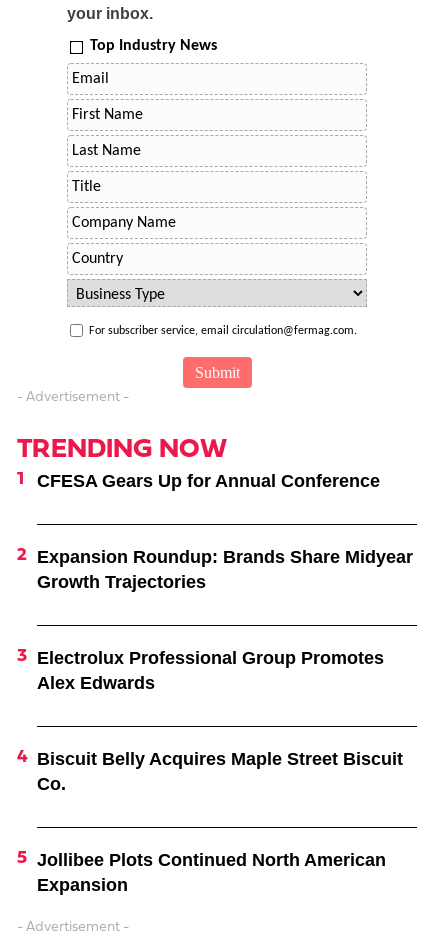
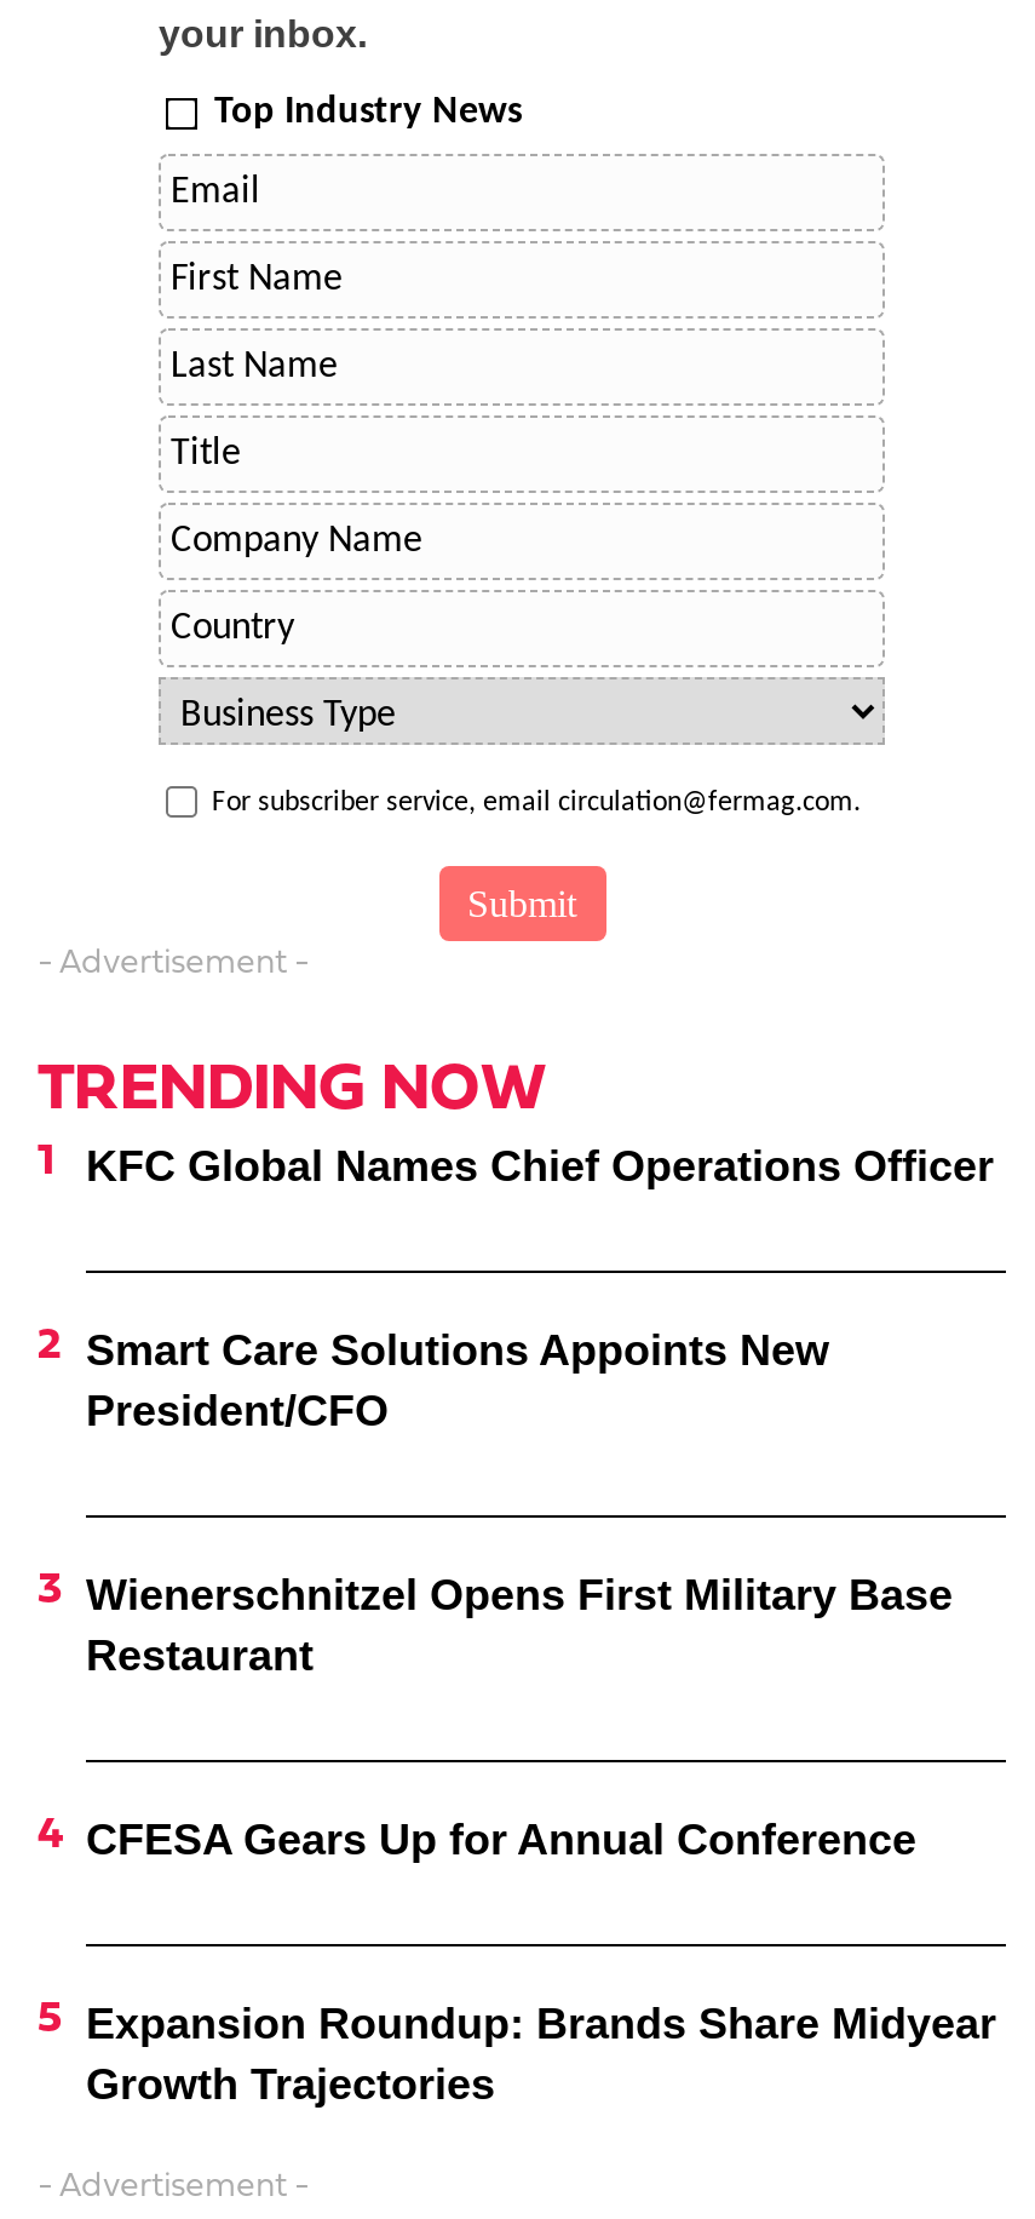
none -> [86,1141,994,1190] KFC Global Names Chief Operations Officer
none -> [86,1326,829,1435] Smart Care Solutions Appoints New | President/CFO
none -> [86,1570,953,1679] Wienerschnitzel Opens First Military Base | Restaurant
moved [37,471,413,592] -> [86,1815,996,2108]: CFESA Gears Up for Annual Conference | Expansion Roundup: Brands Share Midyear | Growth Trajectories
[37,648,384,693] Electrolux Professional Group Promotes | Alex Edwards -> none
[37,749,403,794] Biscuit Belly Acquires Maple Street Biscuit | Co. -> none
[37,850,386,895] Jollibee Plots Continued North American | Expansion -> none

